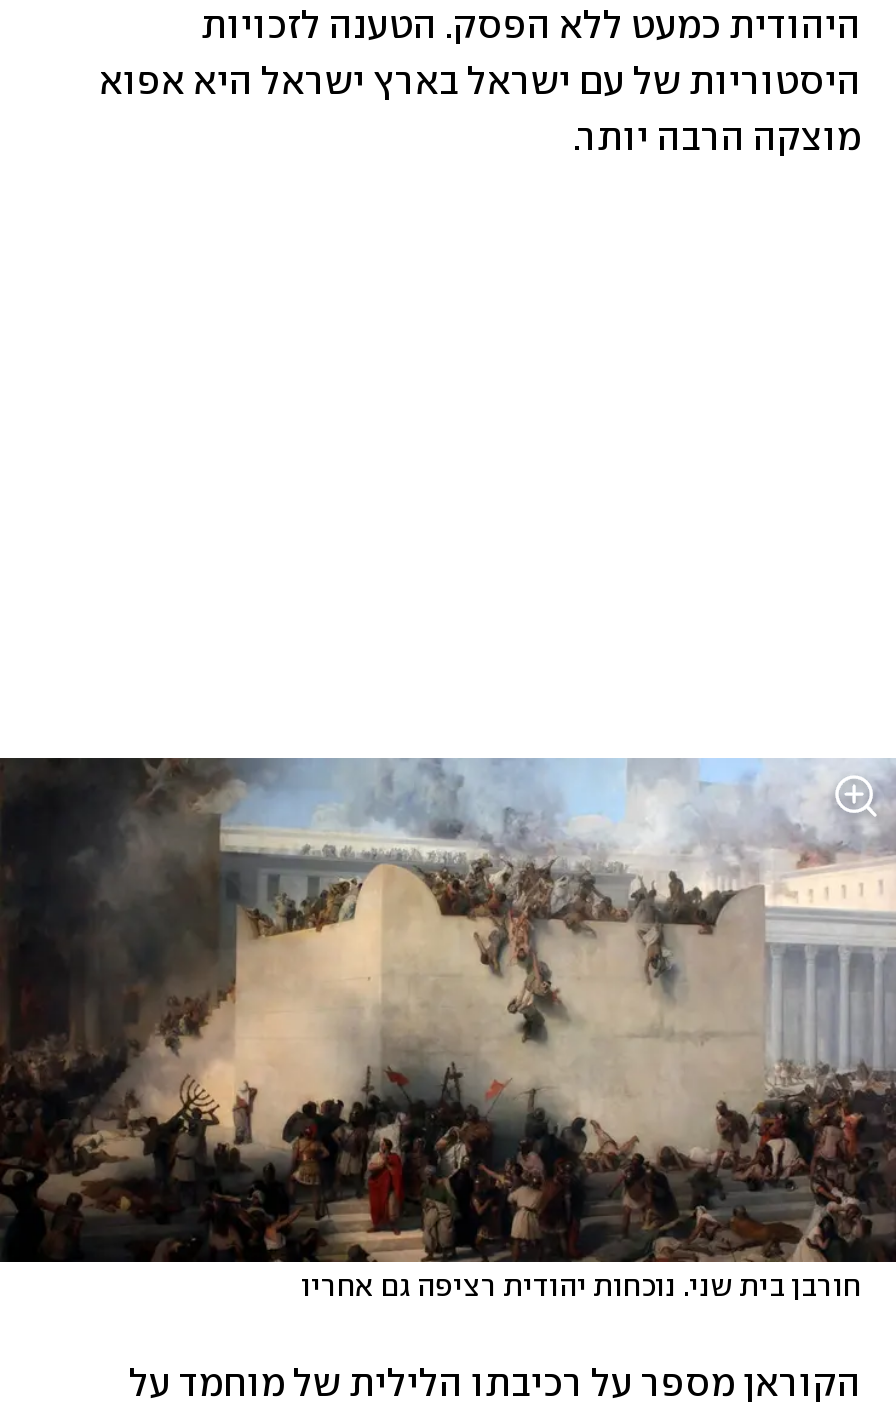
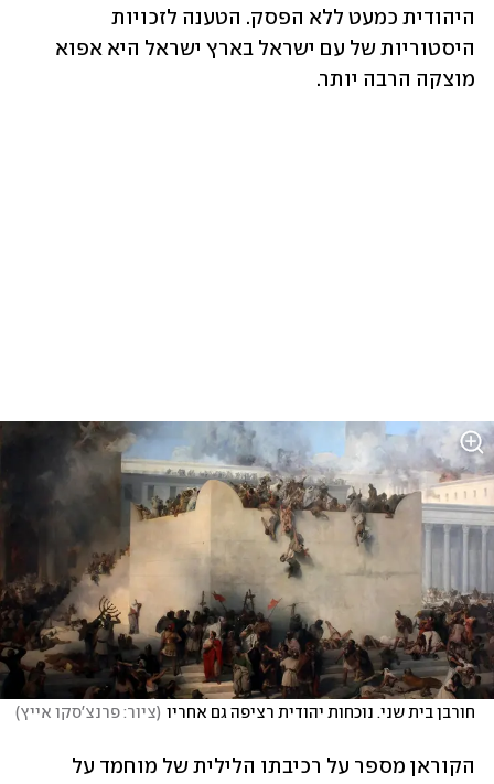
[301,1273,861,1301] חורבן בית שני. נוכחות יהודית רציפה גם אחריו -> [15,705,475,721] חורבן בית שני. נוכחות יהודית רציפה גם אחריו (ציור: פרנצ'סקו אייץ)

